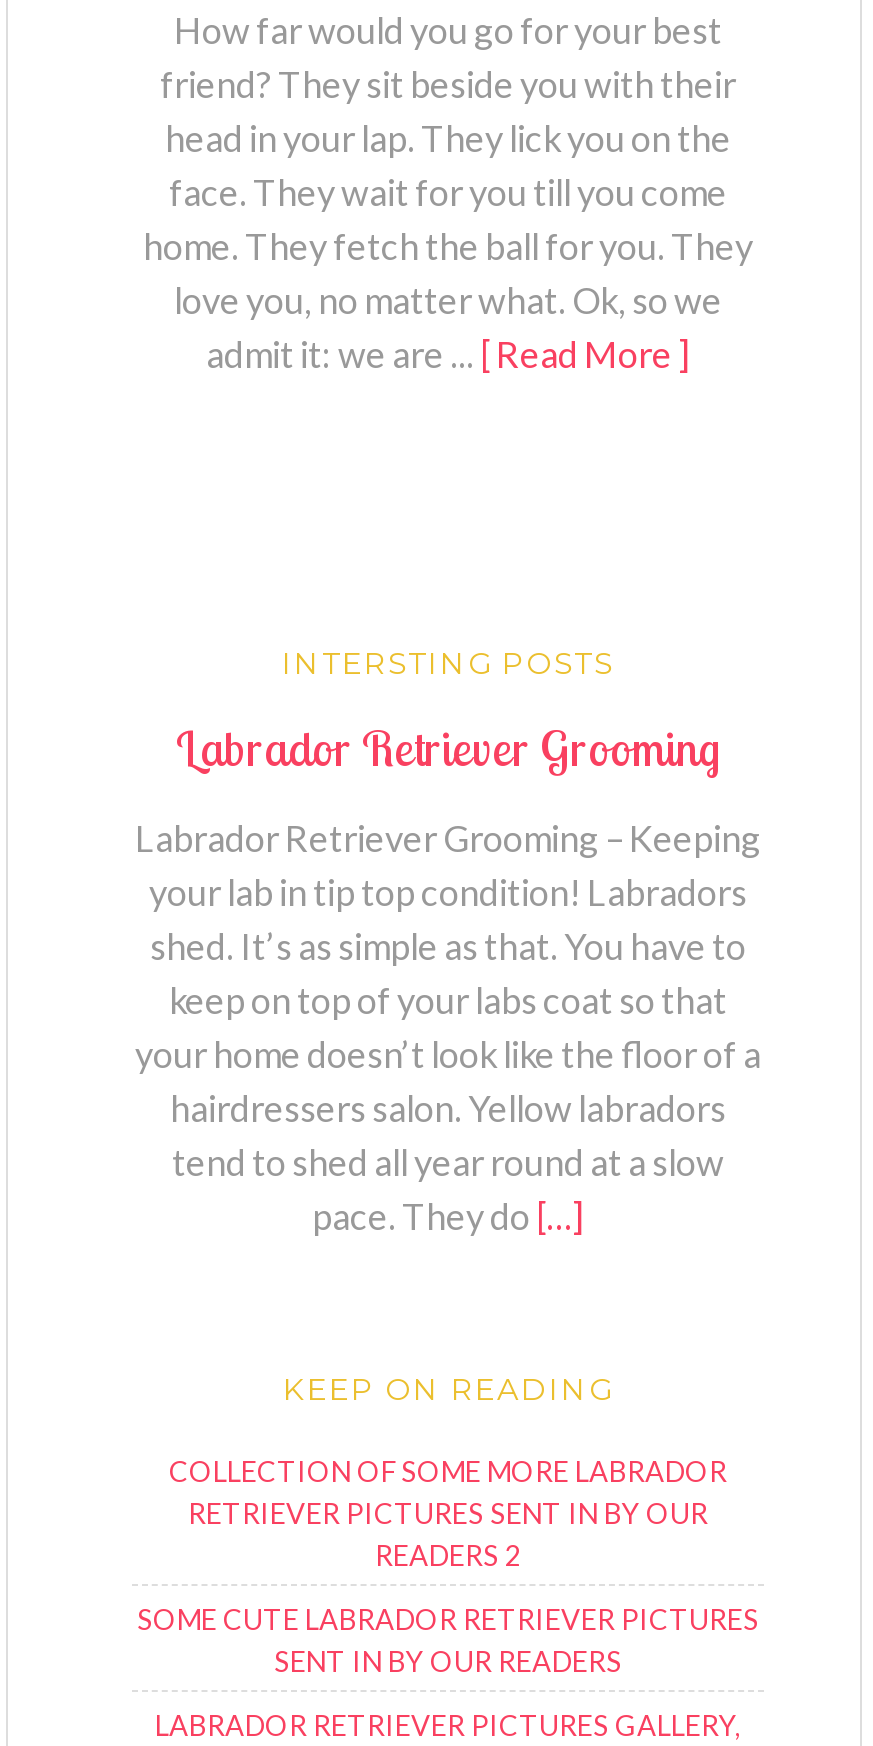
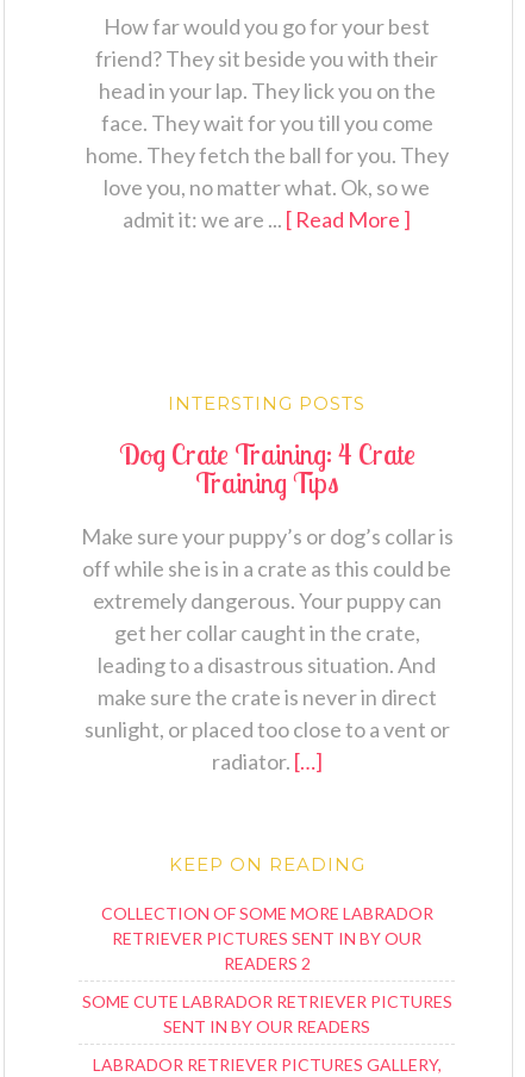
[176,718,720,778] Labrador Retriever Grooming -> [118,436,415,500] Dog Crate Training: 4 Crate | Training Tips
[135,816,761,1238] Labrador Retriever Grooming – Keeping | your lab in tip top condition! Labradors | shed. It’s as simple as that. You have to | keep on top of your labs coat so that | your home doesn’t look like the floor of a | hairdressers salon. Yellow labradors | tend to shed all year round at a slow | pace. They do […] -> [80,523,453,774] Make sure your puppy’s or dog’s collar is | off while she is in a crate as this could be | extremely dangerous. Your puppy can | get her collar caught in the crate, | leading to a disastrous situation. And | make sure the crate is never in direct | sunlight, or placed too close to a vent or | radiator. […]

